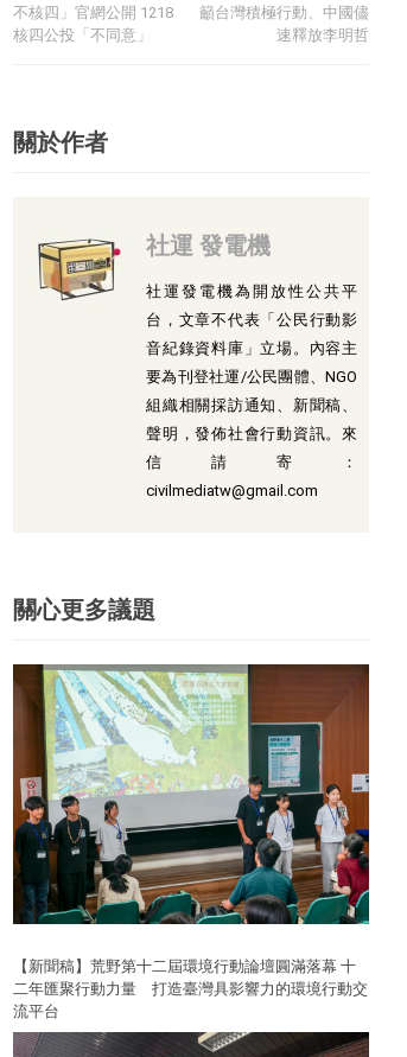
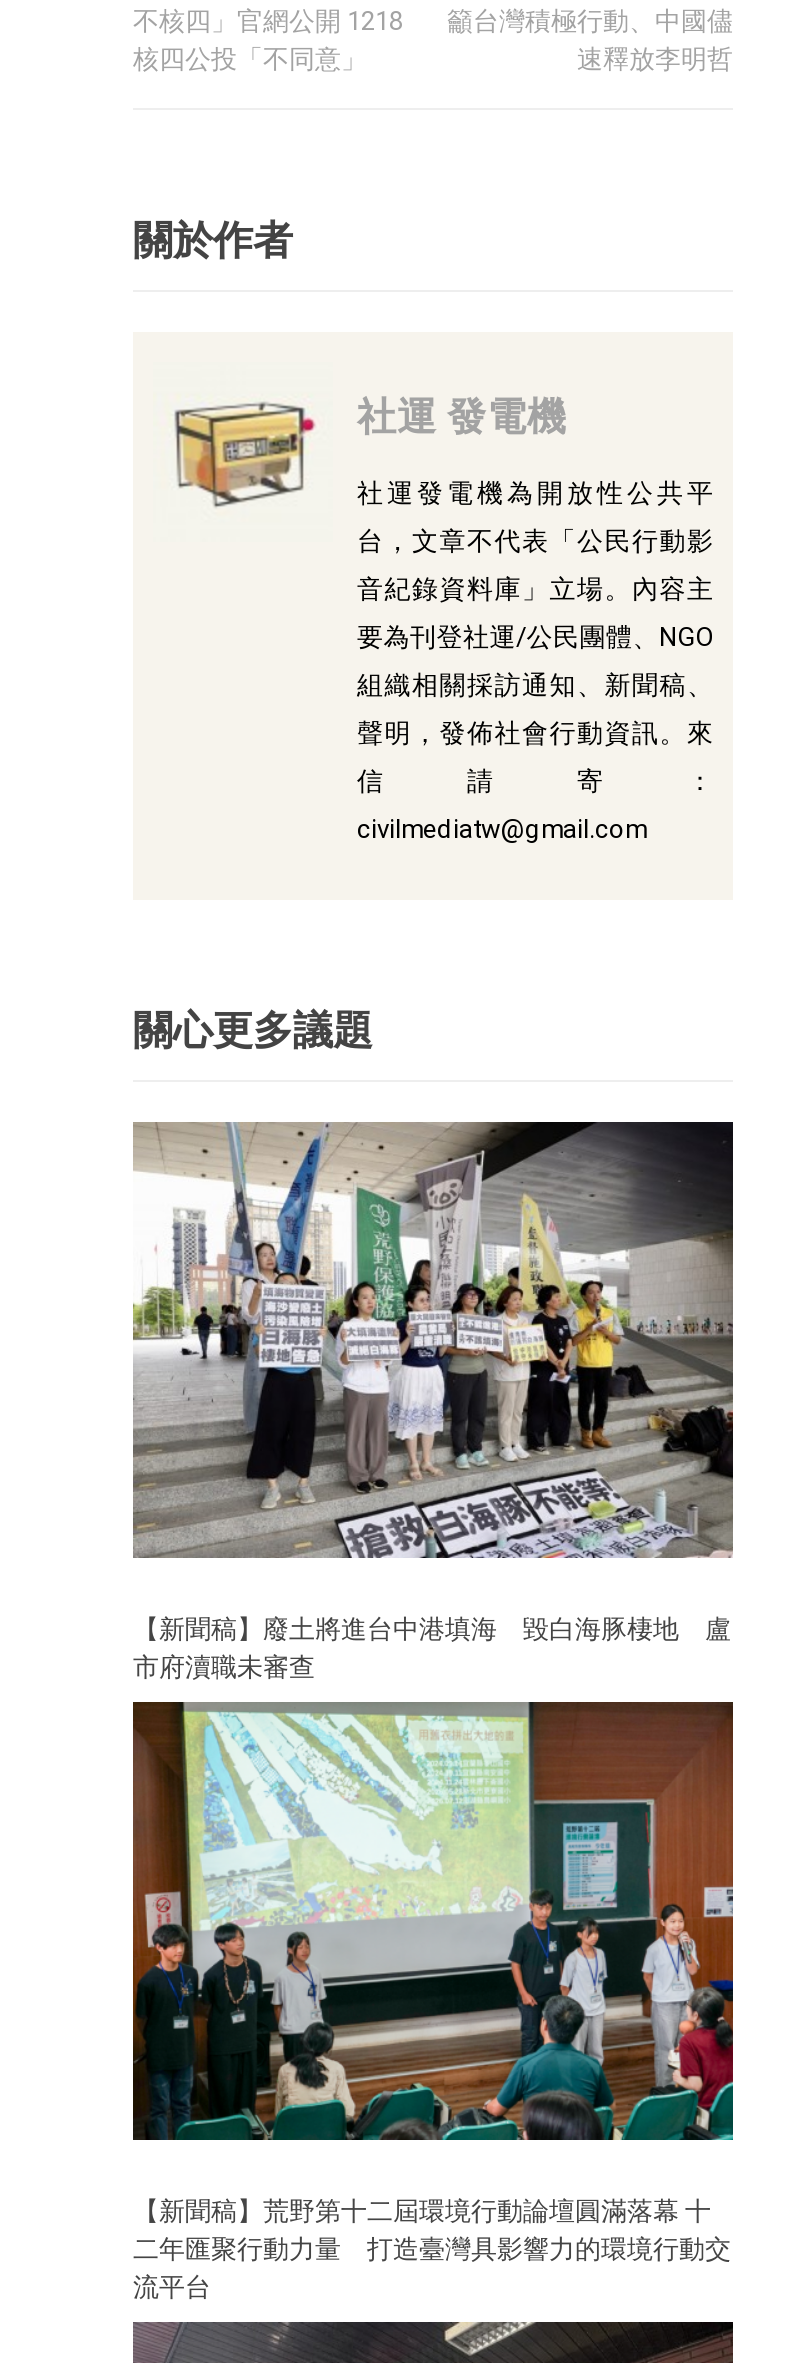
none -> [131,1122,735,1684] [image] | 【新聞稿】廢土將進台中港填海 毀白海豚棲地 盧 | 市府瀆職未審查

